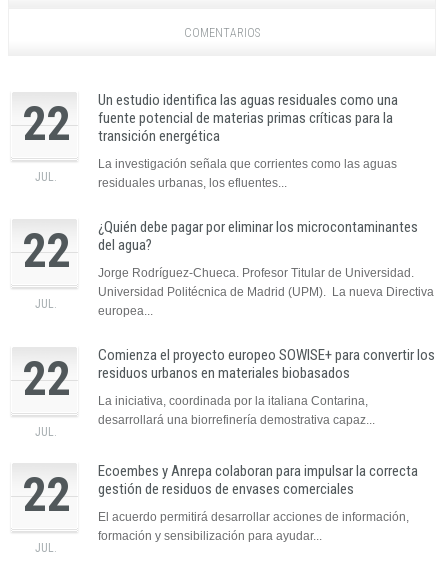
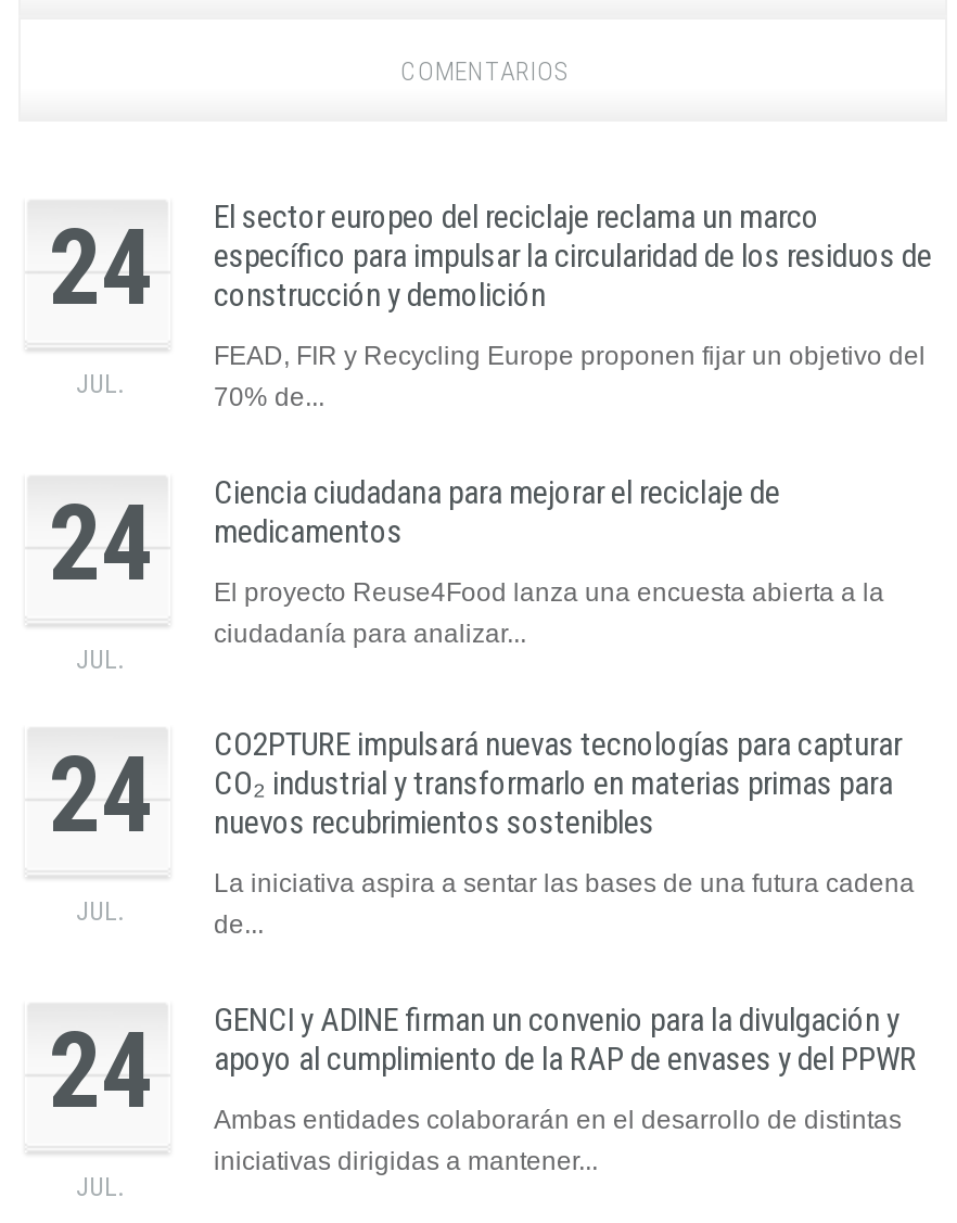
[22,95,70,152] 22 -> [49,206,153,330] 24
[98,91,398,145] Un estudio identifica las aguas residuales como una | fuente potencial de materias primas críticas para la | transición energética -> [214,198,932,315] El sector europeo del reciclaje reclama un marco | específico para impulsar la circularidad de los residuos de | construcción y demolición
[98,157,397,190] La investigación señala que corrientes como las aguas | residuales urbanas, los efluentes... -> [214,341,926,412] FEAD, FIR y Recycling Europe proponen fijar un objetivo del | 70% de...
[22,222,70,279] 22 -> [49,482,153,606] 24
[98,218,418,254] ¿Quién debe pagar por eliminar los microcontaminantes | del agua? -> [214,473,780,551] Ciencia ciudadana para mejorar el reciclaje de | medicamentos
[98,266,434,318] Jorge Rodríguez-Chueca. Profesor Titular de Universidad. | Universidad Politécnica de Madrid (UPM). La nueva Directiva | europea... -> [214,577,884,649] El proyecto Reuse4Food lanza una encuesta abierta a la | ciudadanía para analizar...
[22,350,70,407] 22 -> [49,734,153,857] 24
[98,346,435,382] Comienza el proyecto europeo SOWISE+ para convertir los | residuos urbanos en materiales biobasados -> [214,725,902,842] CO2PTURE impulsará nuevas tecnologías para capturar | CO₂ industrial y transformarlo en materias primas para | nuevos recubrimientos sostenibles
[98,394,375,427] La iniciativa, coordinada por la italiana Contarina, | desarrollará una biorrefinería demostrativa capaz... -> [214,868,915,940] La iniciativa aspira a sentar las bases de una futura cadena | de...
[22,466,70,523] 22 -> [49,1009,153,1133] 24
[98,462,418,498] Ecoembes y Anrepa colaboran para impulsar la correcta | gestión de residuos de envases comerciales -> [214,1001,917,1079] GENCI y ADINE firman un convenio para la divulgación y | apoyo al cumplimiento de la RAP de envases y del PPWR
[98,510,409,543] El acuerdo permitirá desarrollar acciones de información, | formación y sensibilización para ayudar... -> [214,1105,902,1176] Ambas entidades colaborarán en el desarrollo de distintas | iniciativas dirigidas a mantener...

